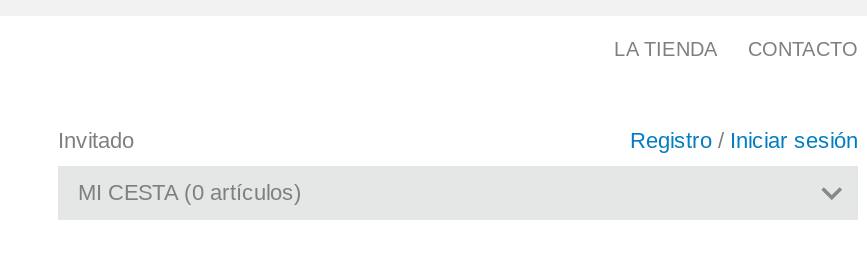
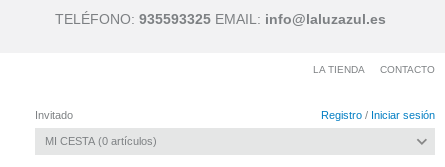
none -> [55,11,386,27] TELÉFONO: 935593325 EMAIL: info@laluzazul.es

